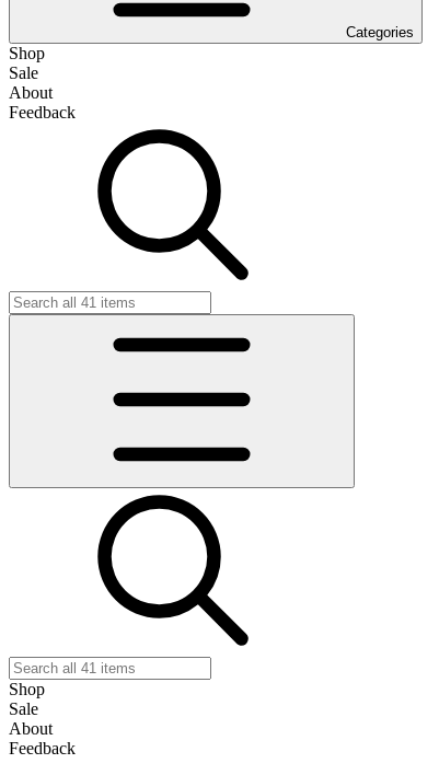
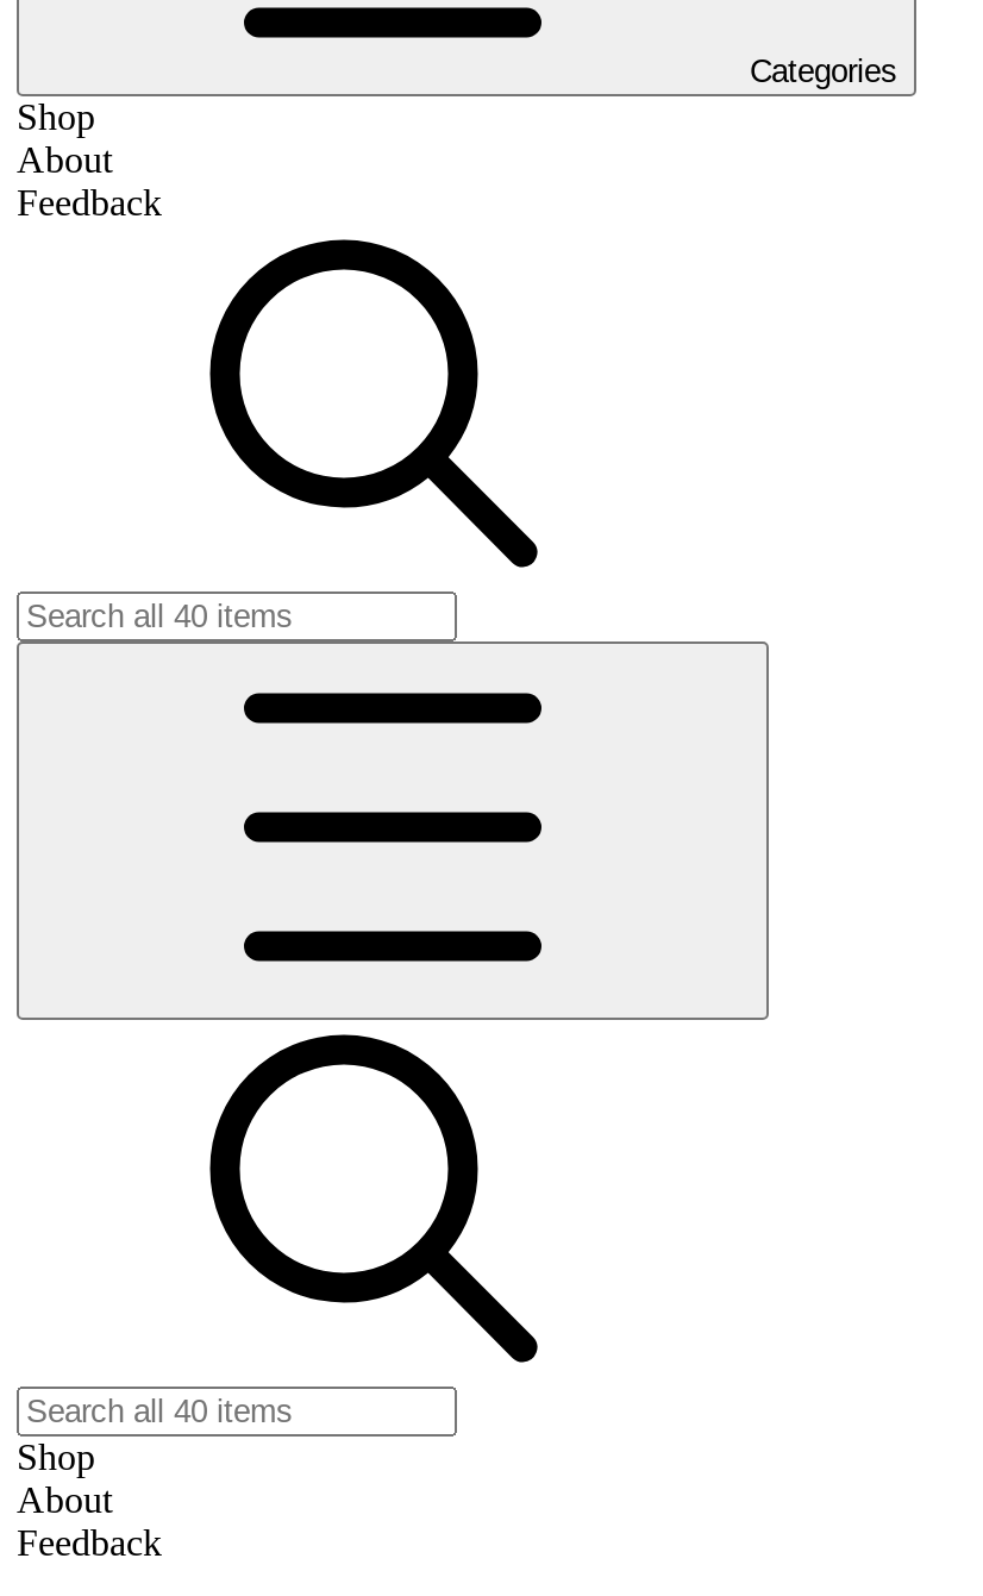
[9,64,38,82] Sale -> none
[9,700,38,718] Sale -> none

